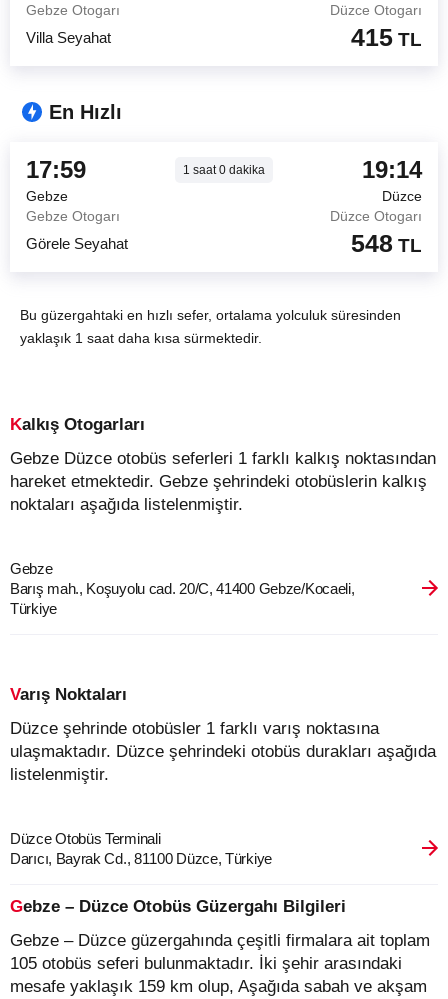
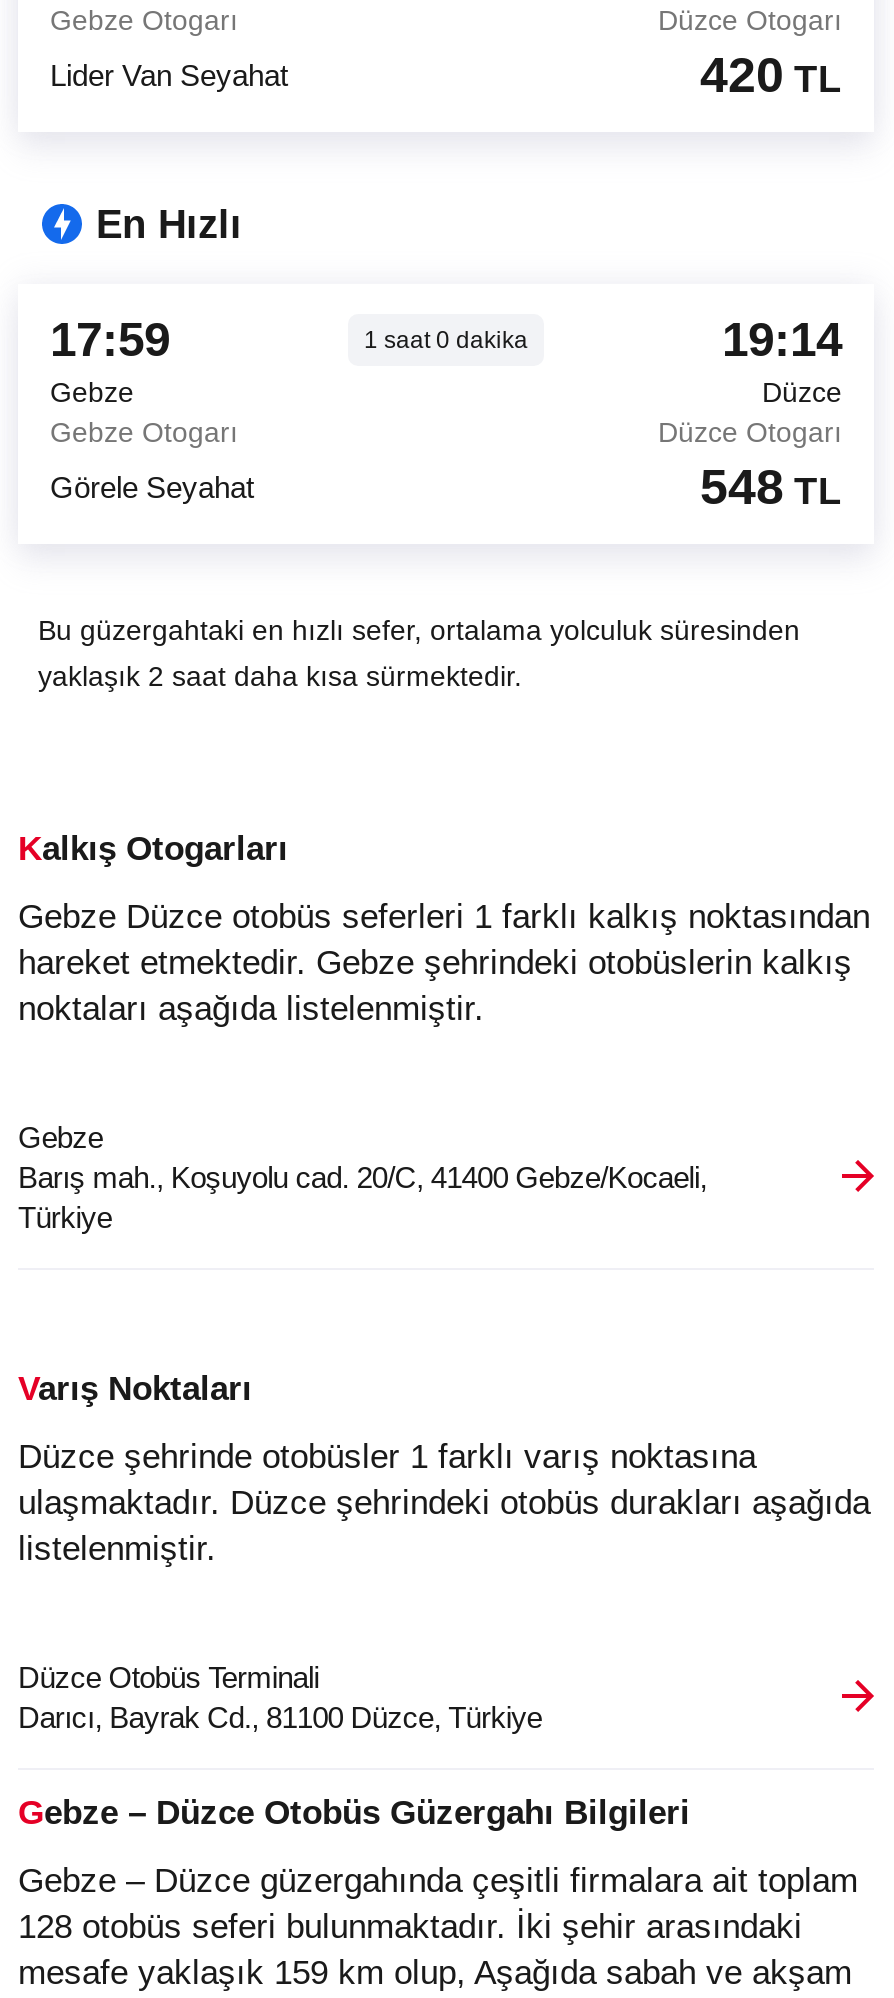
[26,23,422,51] Villa Seyahat | 415 TL -> [50,46,842,102] Lider Van Seyahat | 420 TL
[20,330,262,346] yaklaşık 1 saat daha kısa sürmektedir. -> [38,660,522,692] yaklaşık 2 saat daha kısa sürmektedir.
[10,954,402,973] 105 otobüs seferi bulunmaktadır. İki şehir arasındaki -> [18,1908,802,1946] 128 otobüs seferi bulunmaktadır. İki şehir arasındaki

